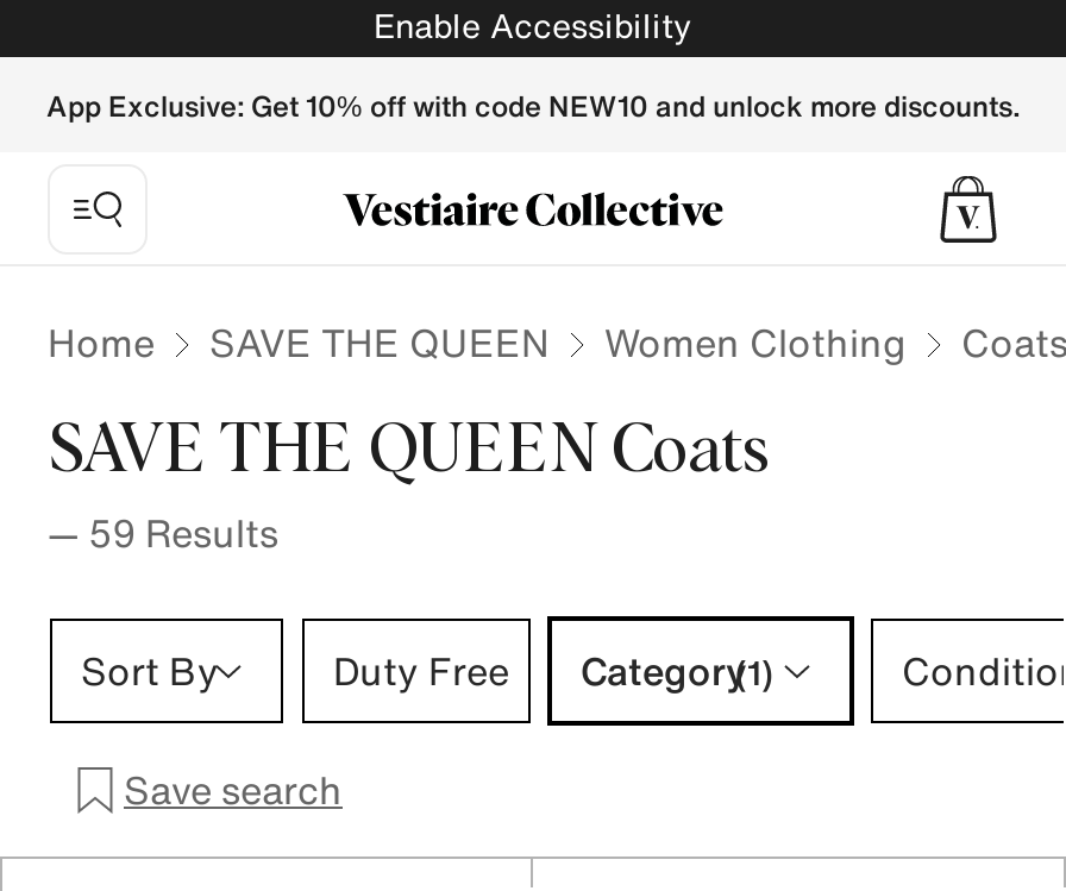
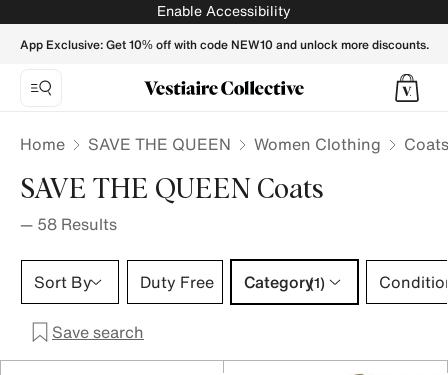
[48,504,278,561] — 59 Results -> [20,212,117,236] — 58 Results

